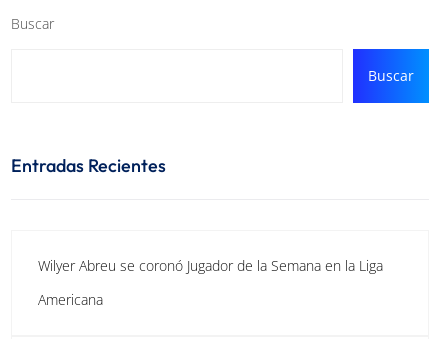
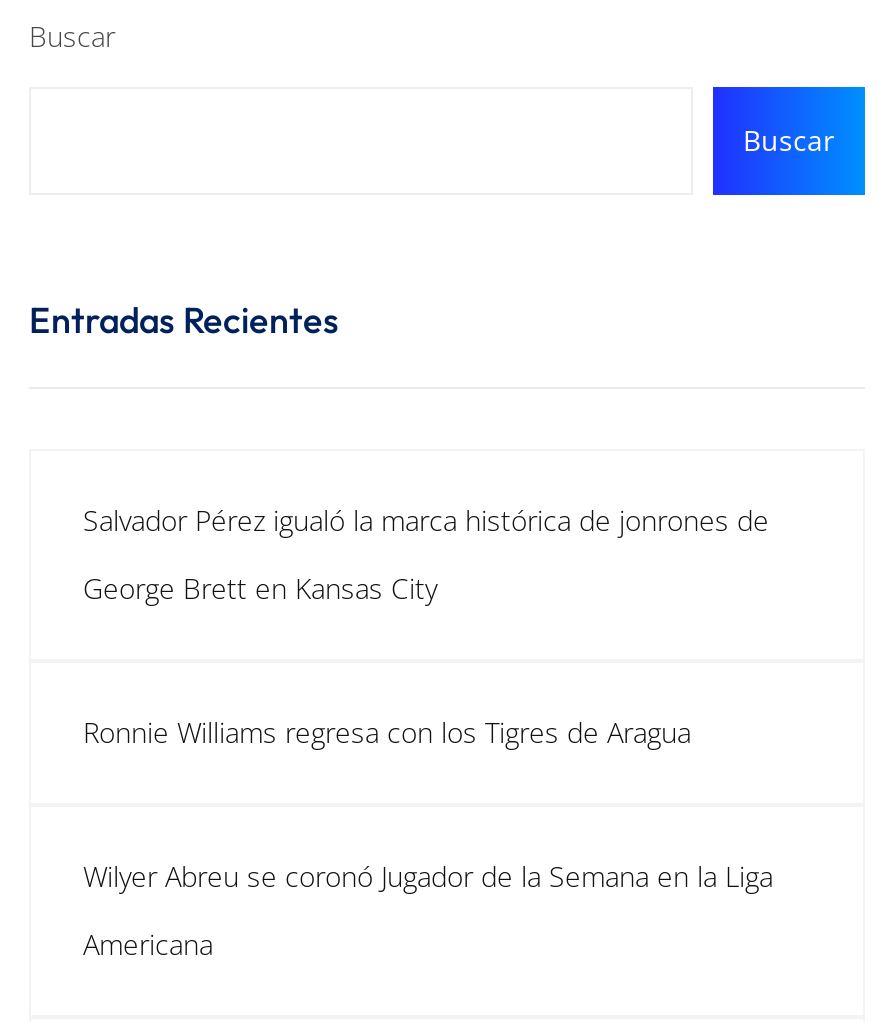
none -> [83,500,769,606] Salvador Pérez igualó la marca histórica de jonrones de | George Brett en Kansas City
none -> [83,712,691,750] Ronnie Williams regresa con los Tigres de Aragua

